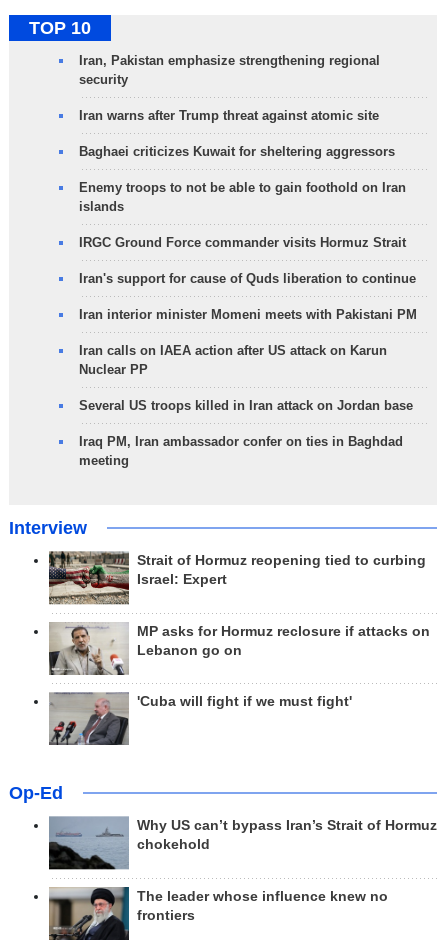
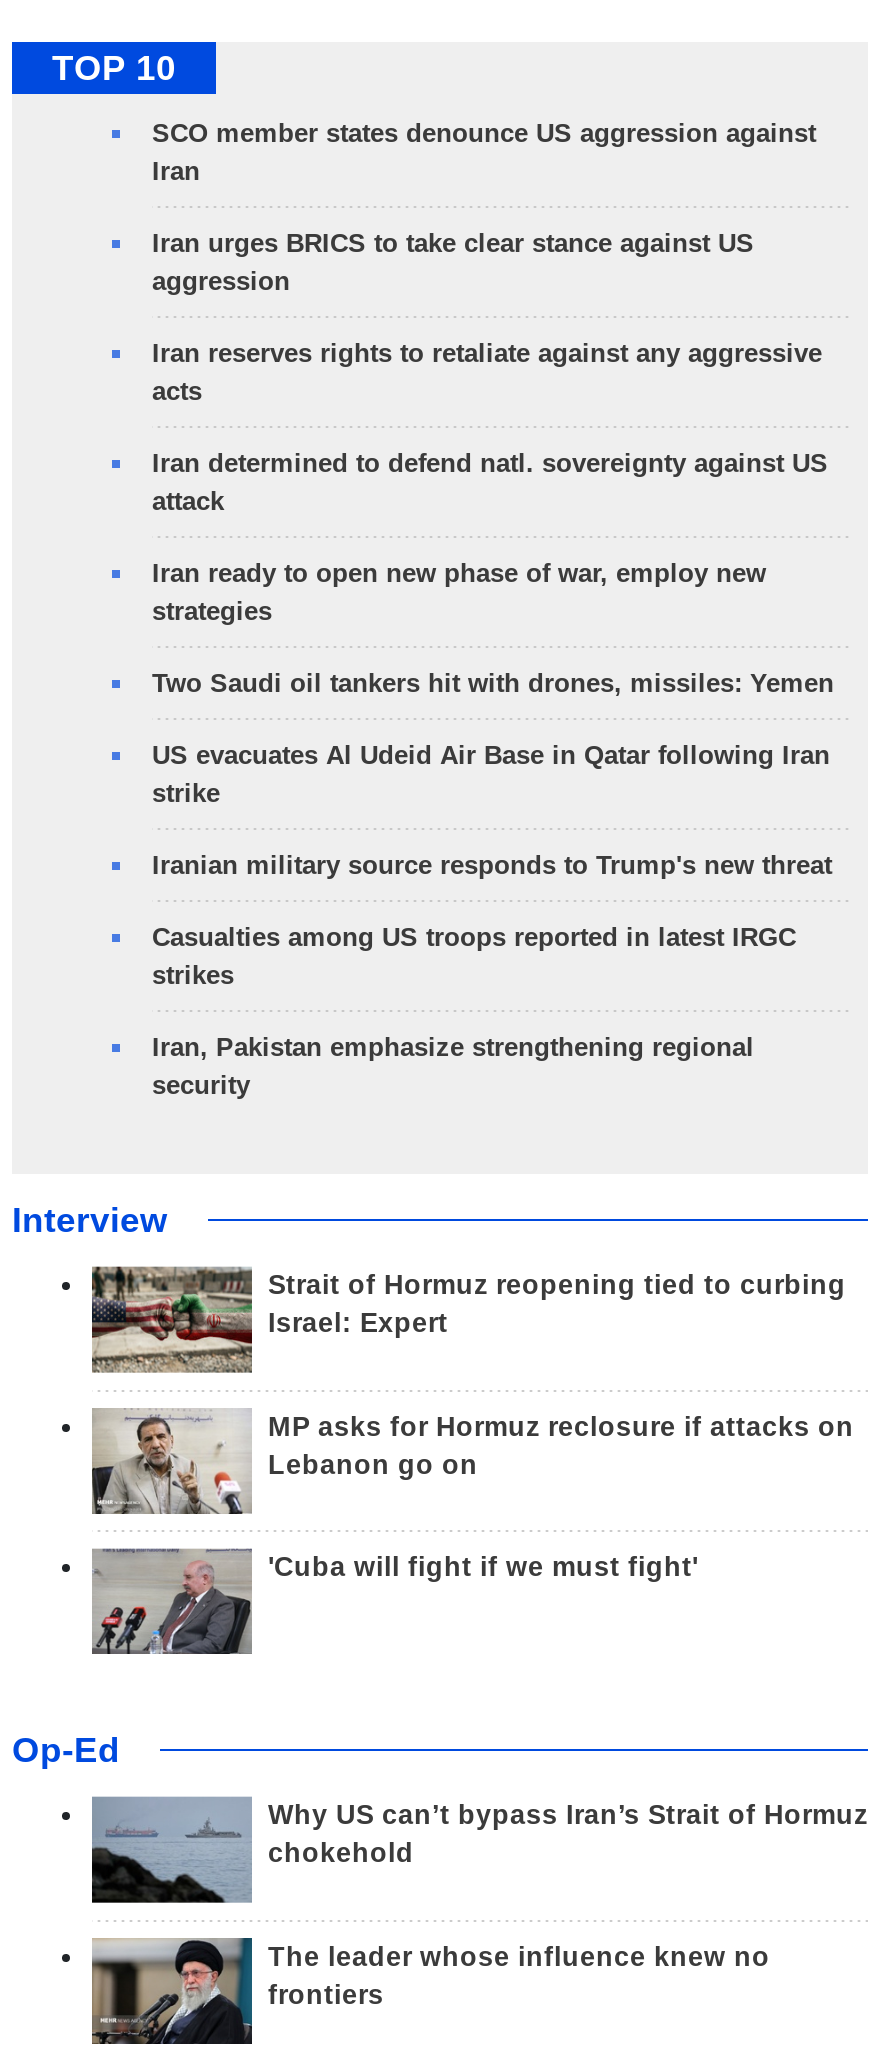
none -> [152,119,834,991] SCO member states denounce US aggression against | Iran | Iran urges BRICS to take clear stance against US | aggression | Iran reserves rights to retaliate against any aggressive | acts | Iran determined to defend natl. sovereignty against US | attack | Iran ready to open new phase of war, employ new | strategies | Two Saudi oil tankers hit with drones, missiles: Yemen | US evacuates Al Udeid Air Base in Qatar following Iran | strike | Iranian military source responds to Trump's new threat | Casualties among US troops reported in latest IRGC | strikes
moved [79,53,380,87] -> [152,1033,754,1101]: Iran, Pakistan emphasize strengthening regional | security
[79,108,417,468] Iran warns after Trump threat against atomic site | Baghaei criticizes Kuwait for sheltering aggressors | Enemy troops to not be able to gain foothold on Iran | islands | IRGC Ground Force commander visits Hormuz Strait | Iran's support for cause of Quds liberation to continue | Iran interior minister Momeni meets with Pakistani PM | Iran calls on IAEA action after US attack on Karun | Nuclear PP | Several US troops killed in Iran attack on Jordan base | Iraq PM, Iran ambassador confer on ties in Baghdad | meeting -> none

